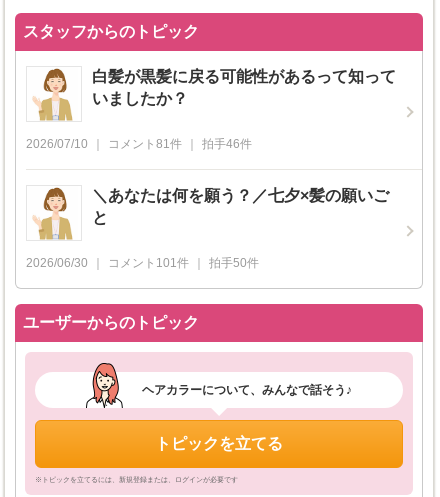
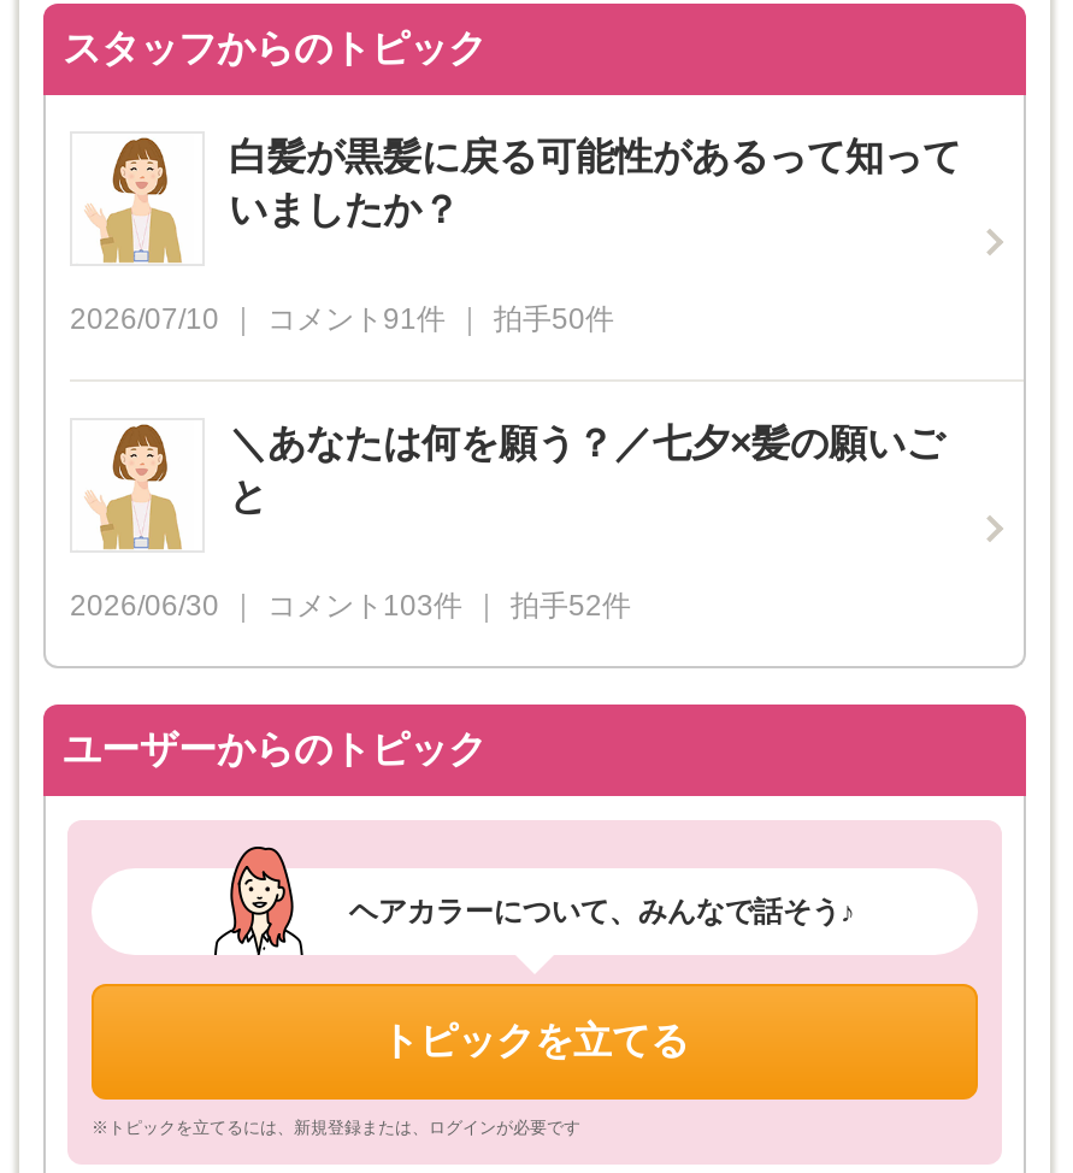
[108,137,182,151] コメント81件 -> [267,302,446,336] コメント91件
[202,137,252,151] 拍手46件 -> [494,302,614,336] 拍手50件
[108,256,189,270] コメント101件 -> [267,589,462,623] コメント103件
[209,256,259,270] 拍手50件 -> [511,589,631,623] 拍手52件

